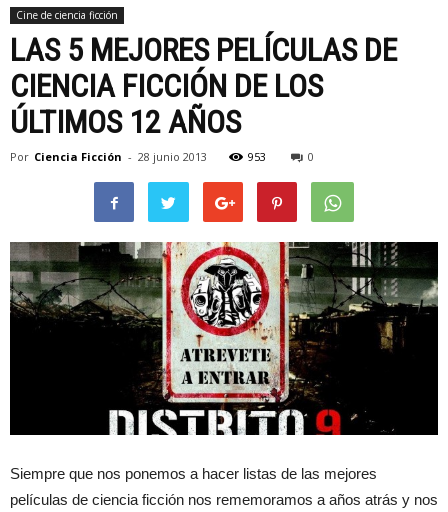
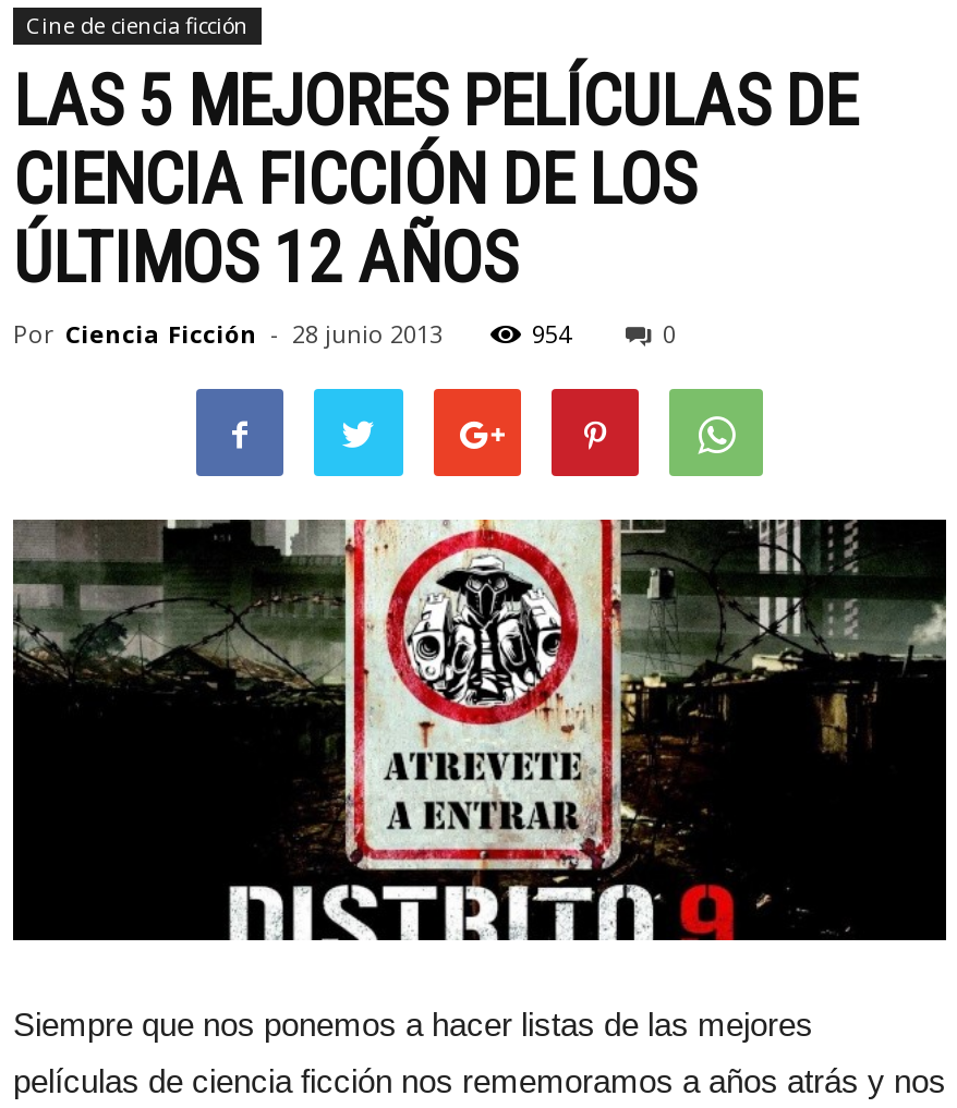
[248,149,266,164] 953 -> [532,317,571,350] 954

